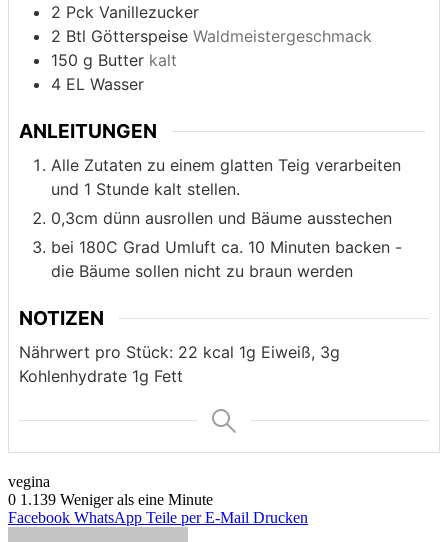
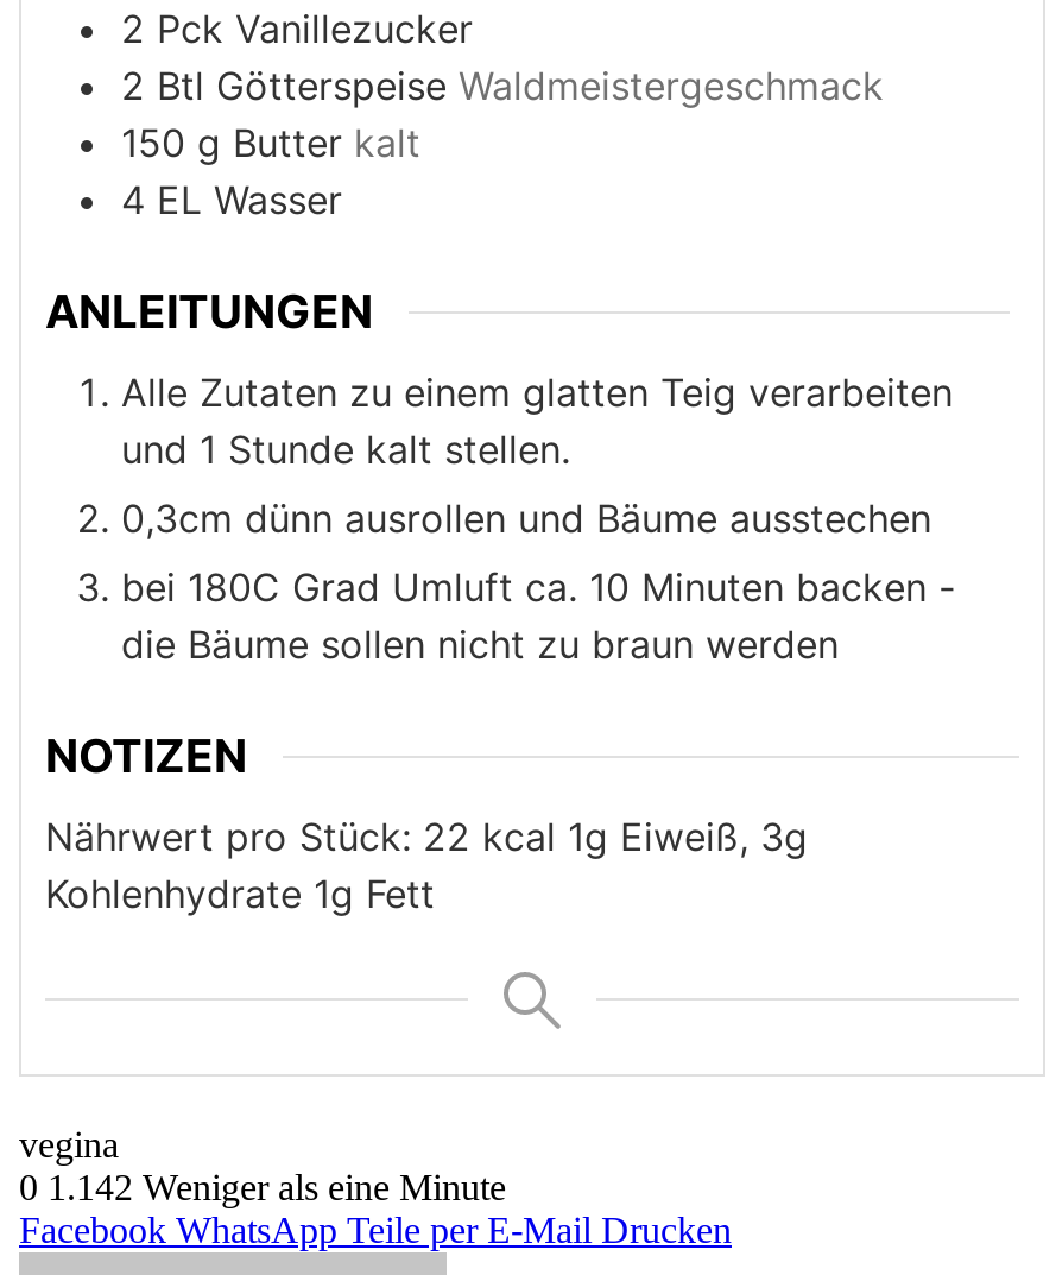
[8,491,213,508] 0 1.139 Weniger als eine Minute -> [19,1166,506,1207] 0 1.142 Weniger als eine Minute

